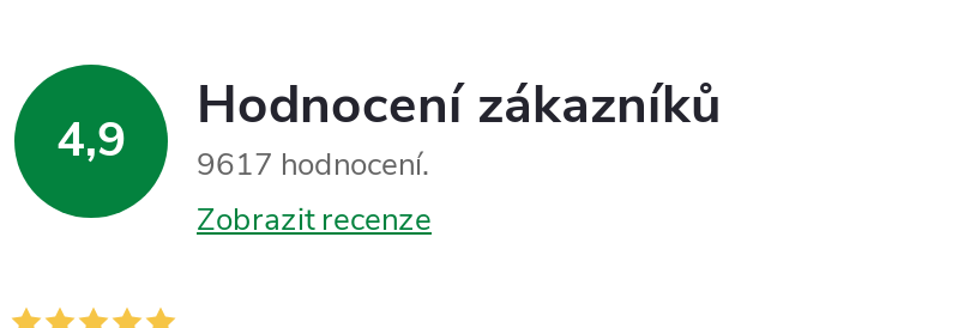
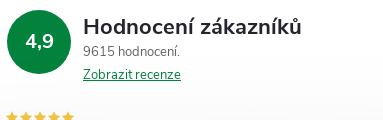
[56,70,722,188] 4,9 9617 hodnocení Hodnocení zákazníků -> [24,12,302,61] 4,9 9615 hodnocení Hodnocení zákazníků

